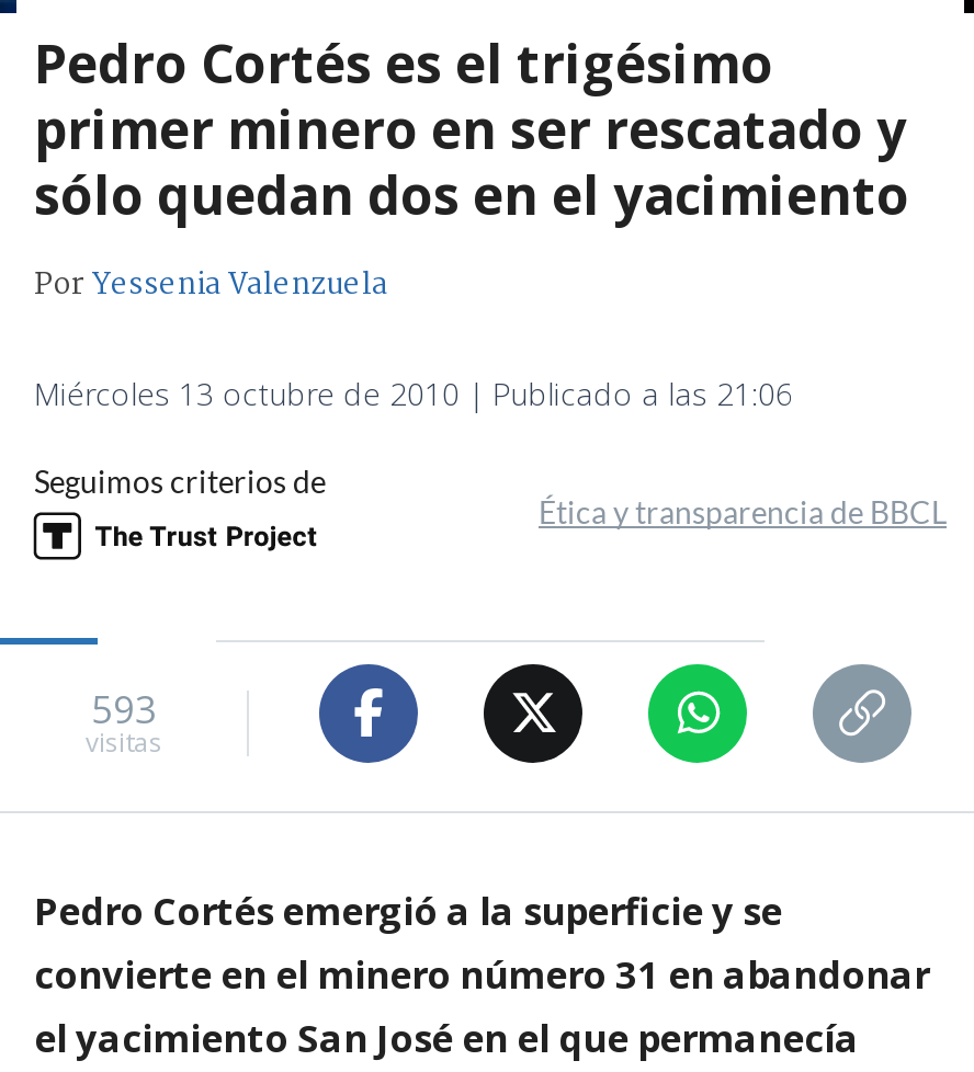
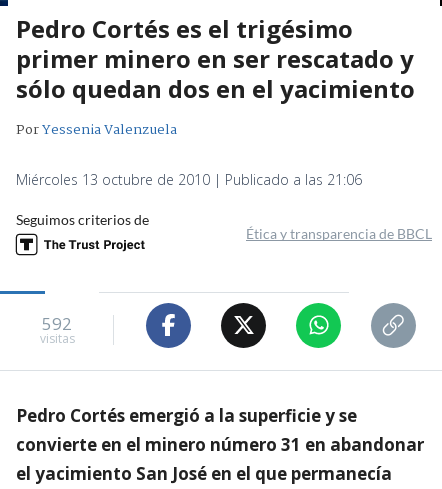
[91,685,157,735] 593 -> [42,312,72,335] 592

